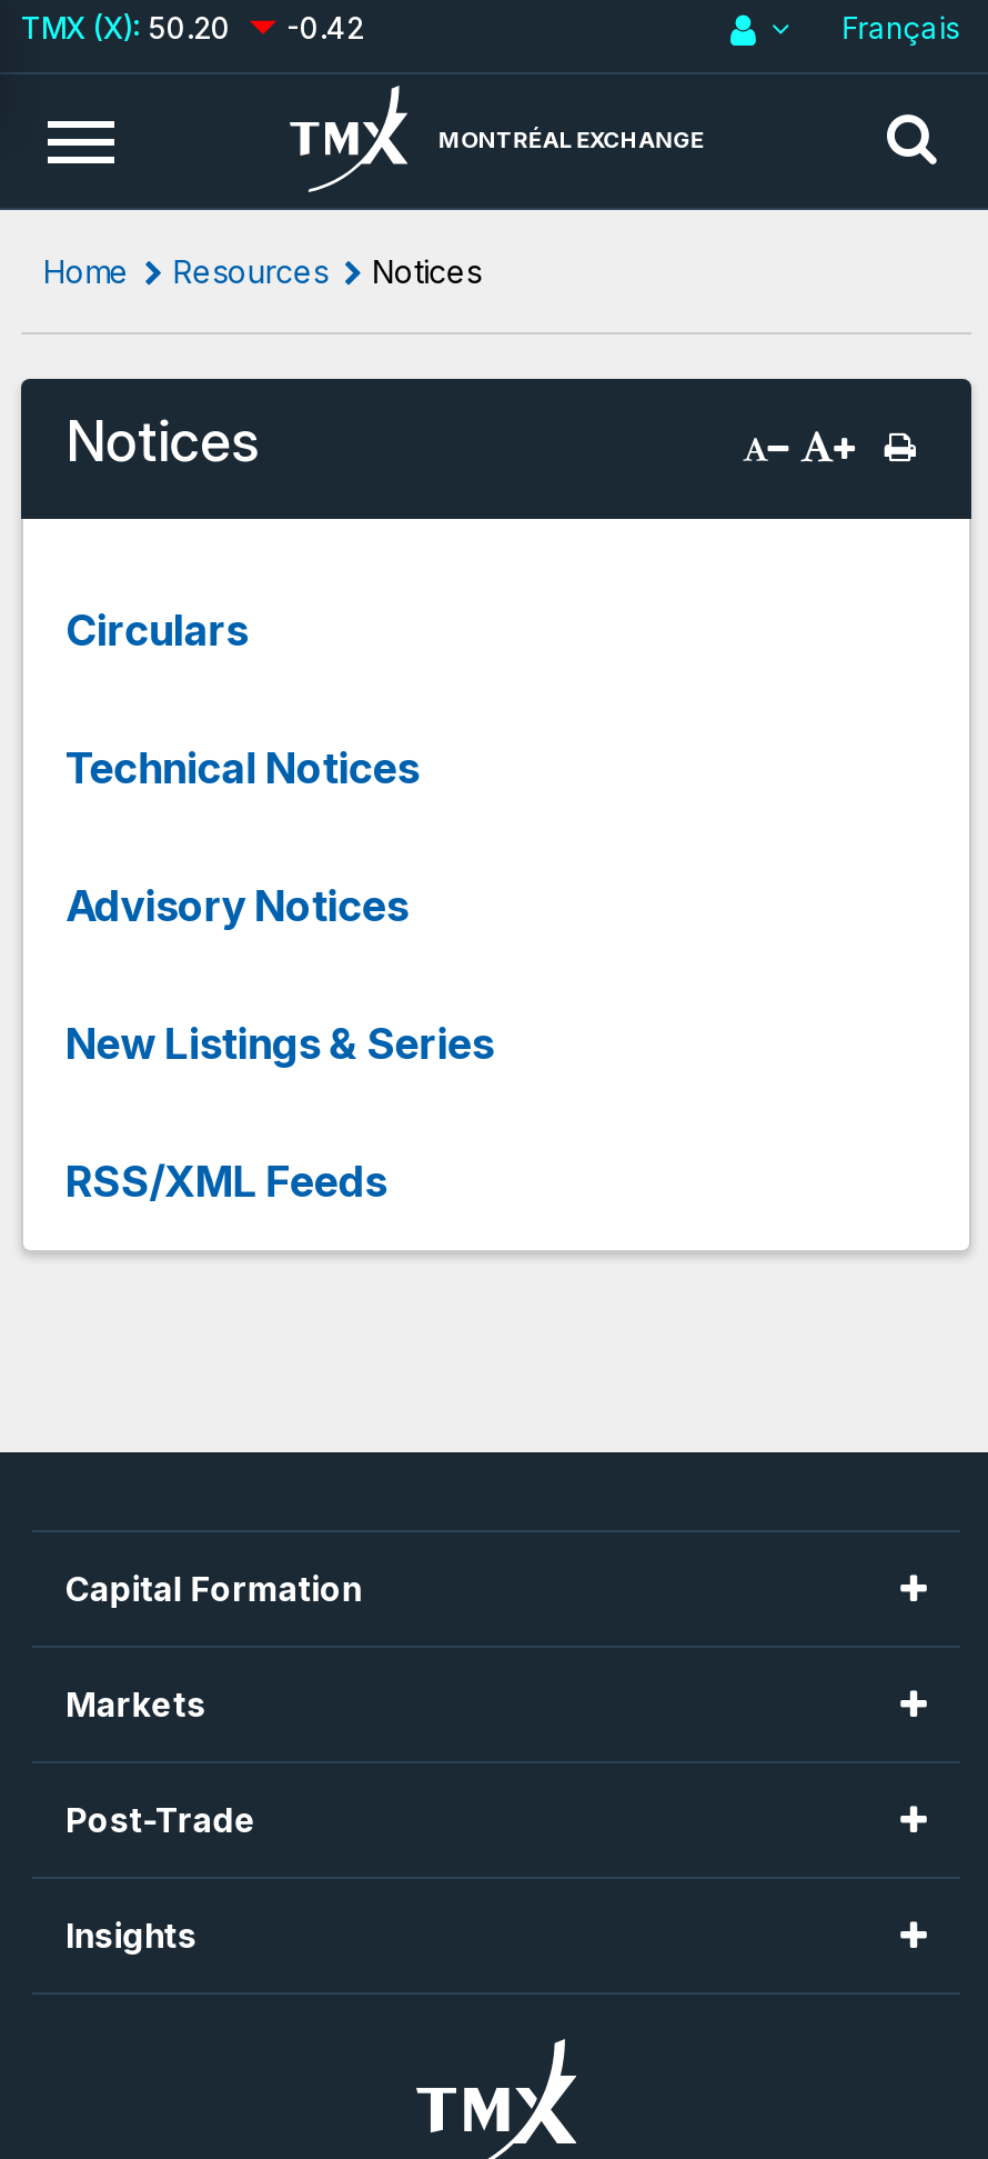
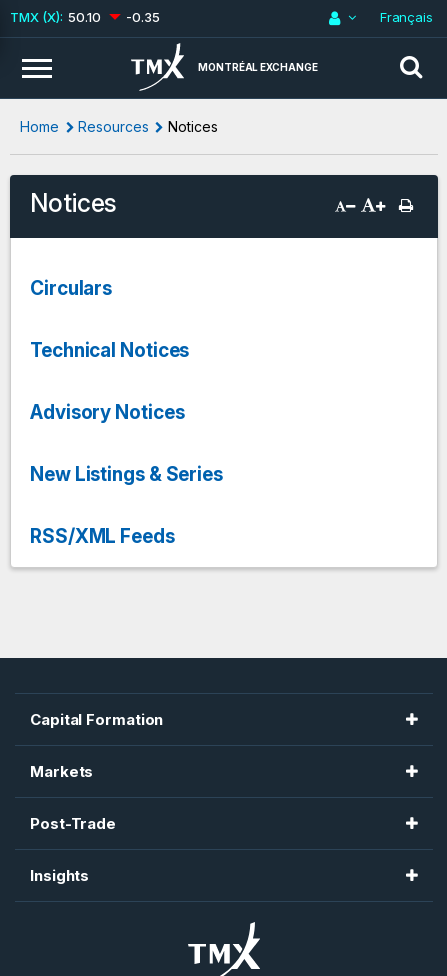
[149,10,231,46] 50.20 -> [67,9,100,25] 50.10
[286,10,364,46] -0.42 -> [125,9,159,25] -0.35

